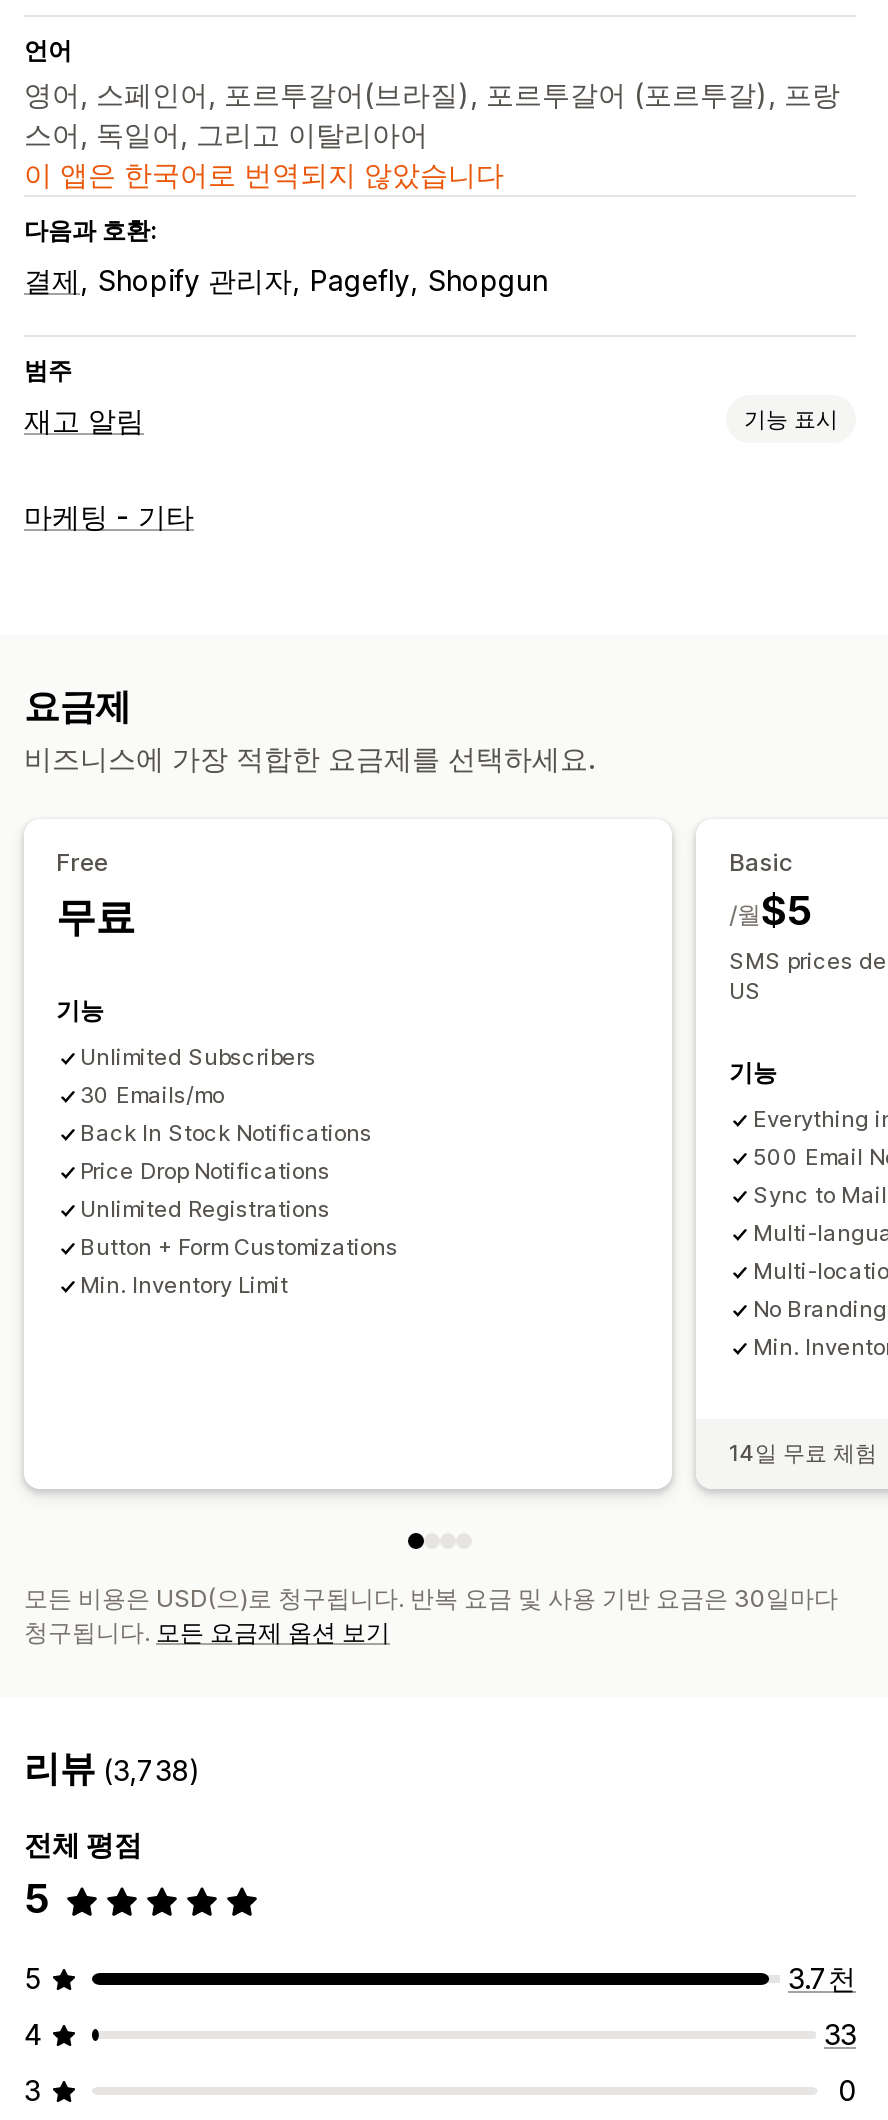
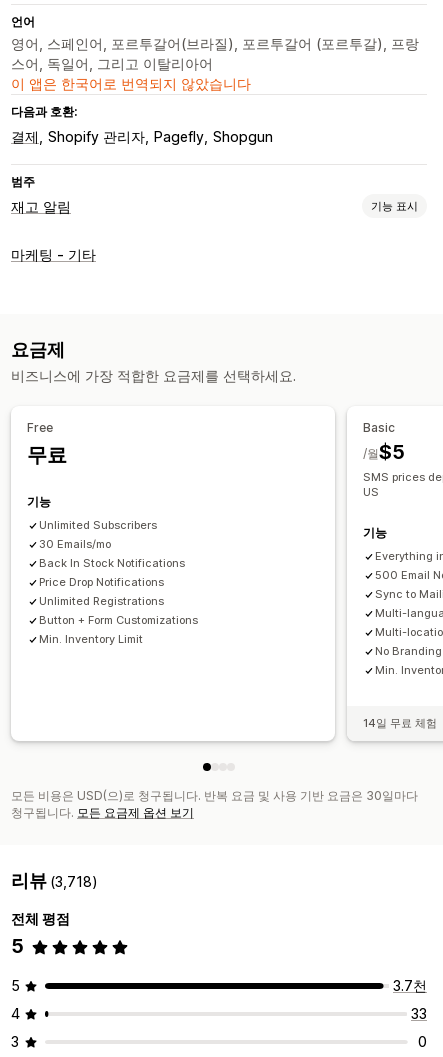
[24,1748,201,1790] 리뷰 (3,738) -> [11,870,98,891] 리뷰 (3,718)

